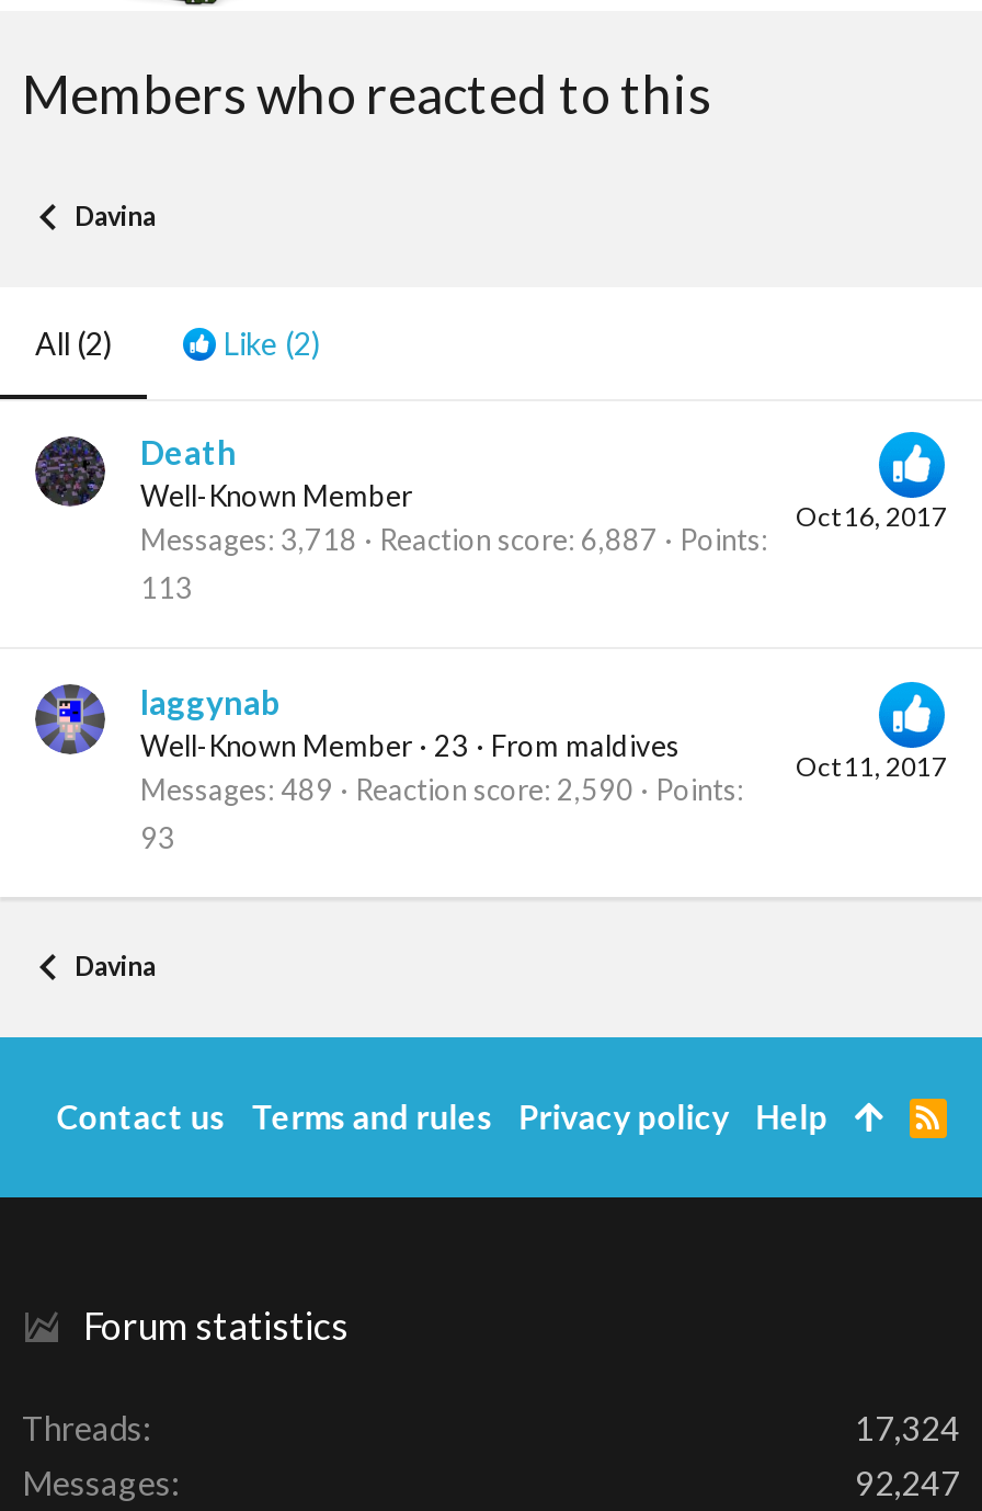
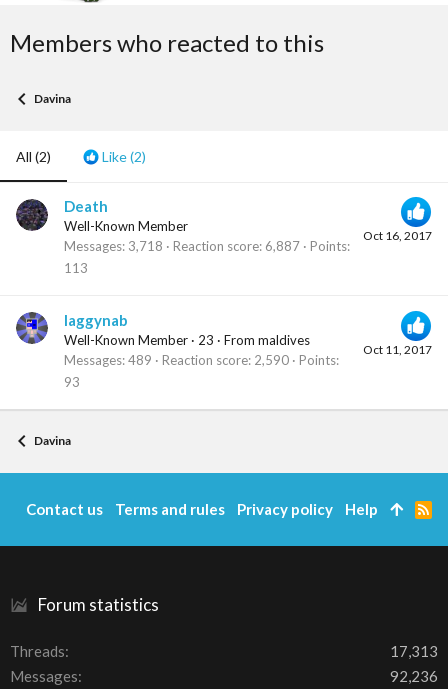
[855,1409,960,1448] 17,324 -> [390,642,438,660] 17,313
[855,1464,960,1503] 92,247 -> [390,667,438,685] 92,236

